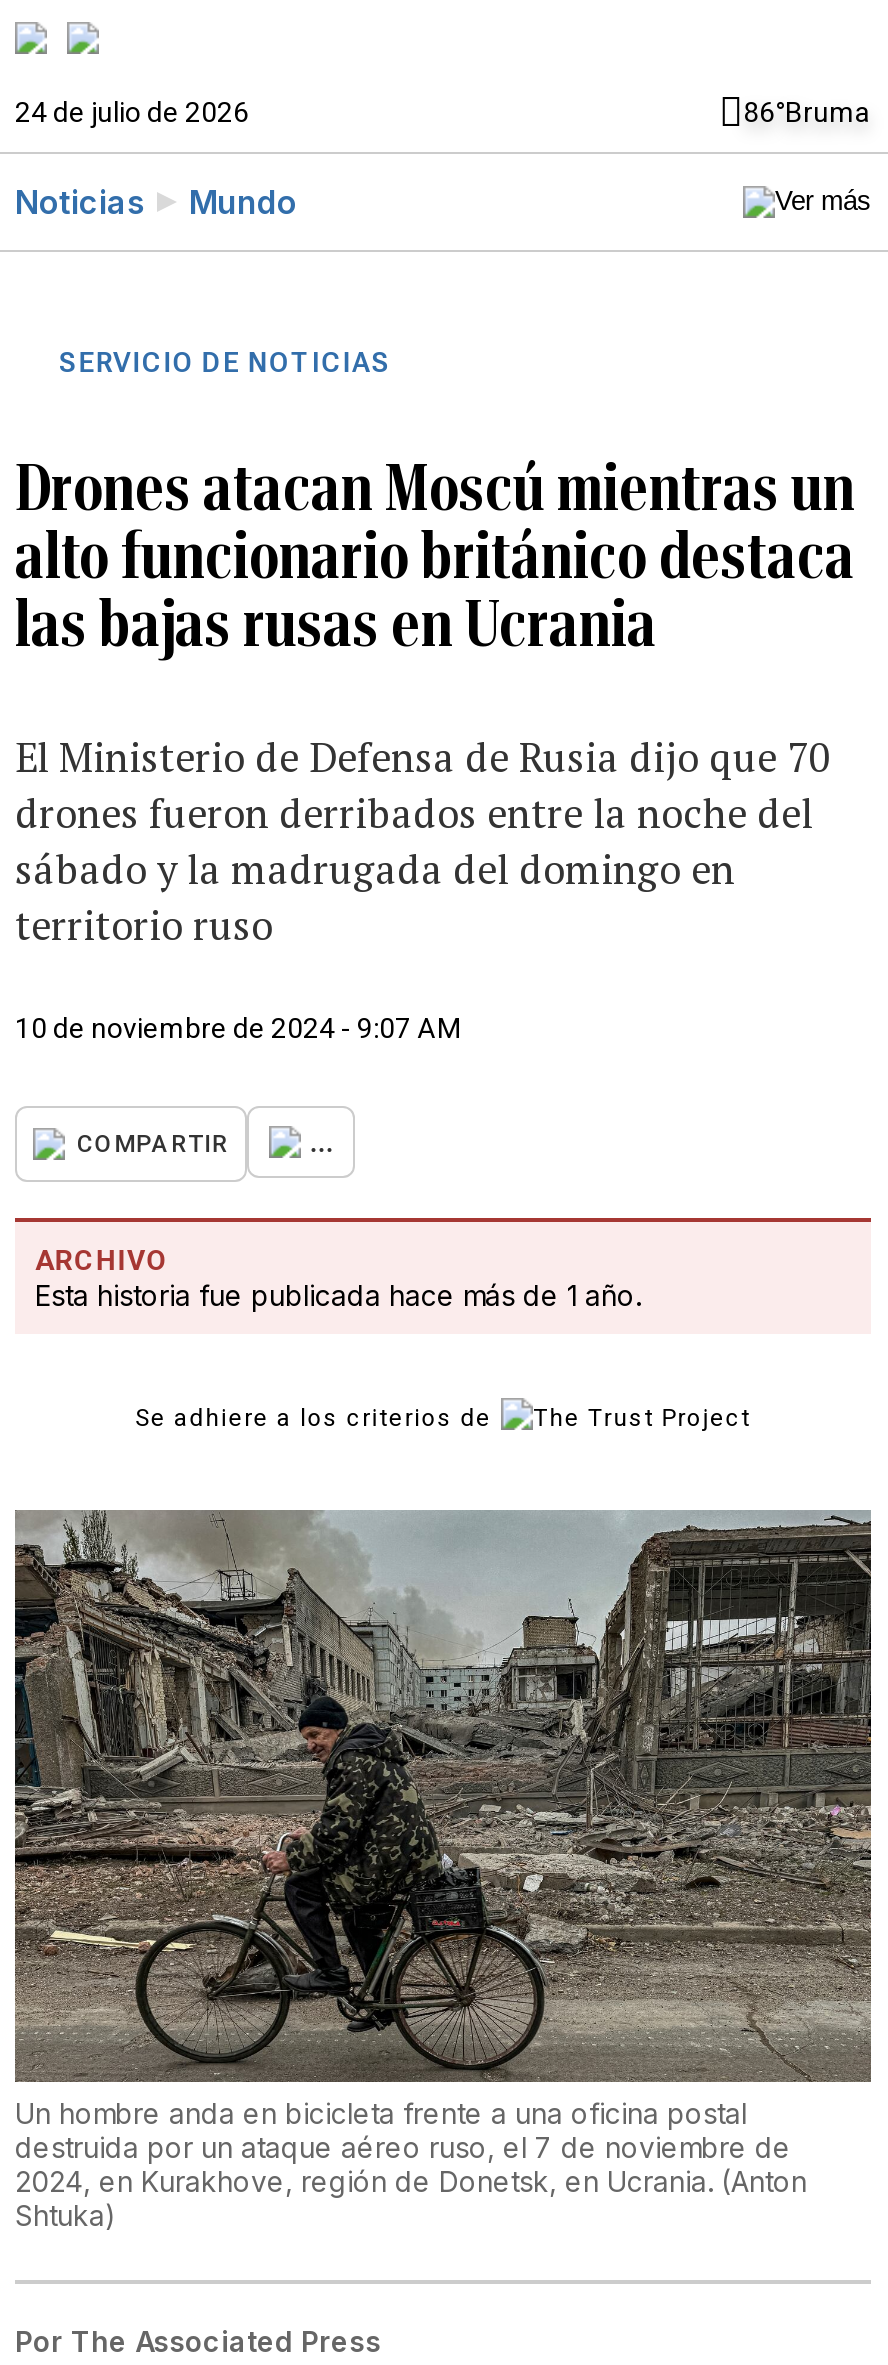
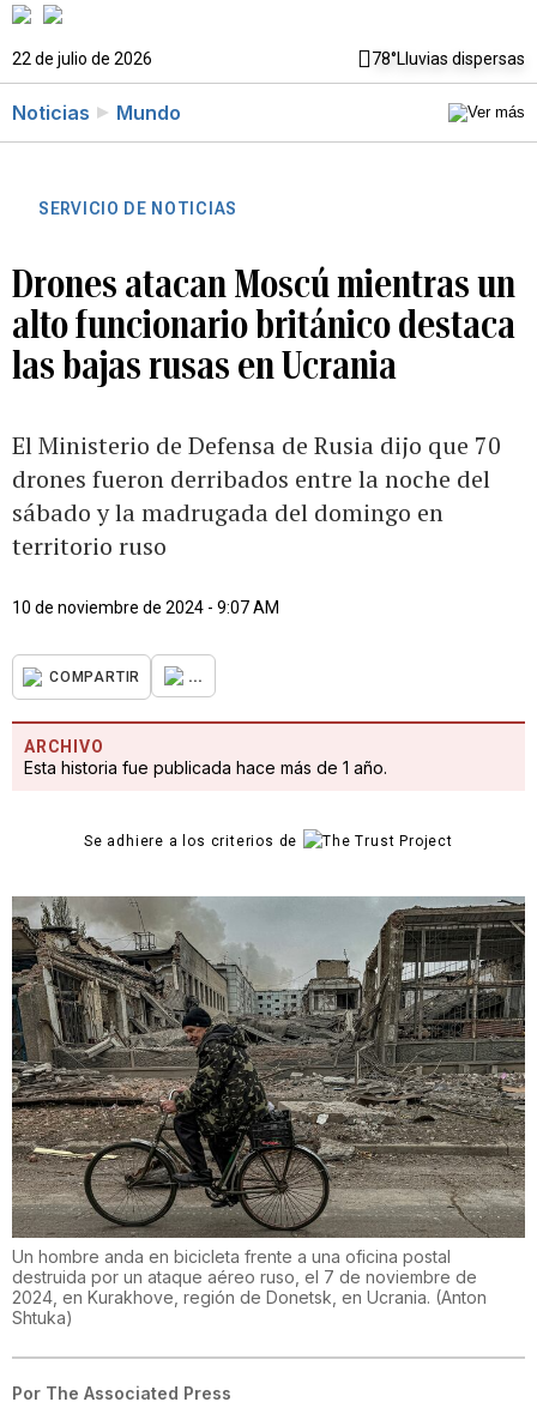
[15,96,871,128] 24 de julio de 2026 | 86°Bruma -> [12,49,525,68] 22 de julio de 2026 | 78°Lluvias dispersas

